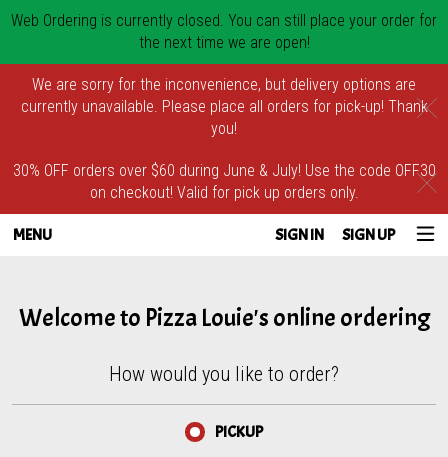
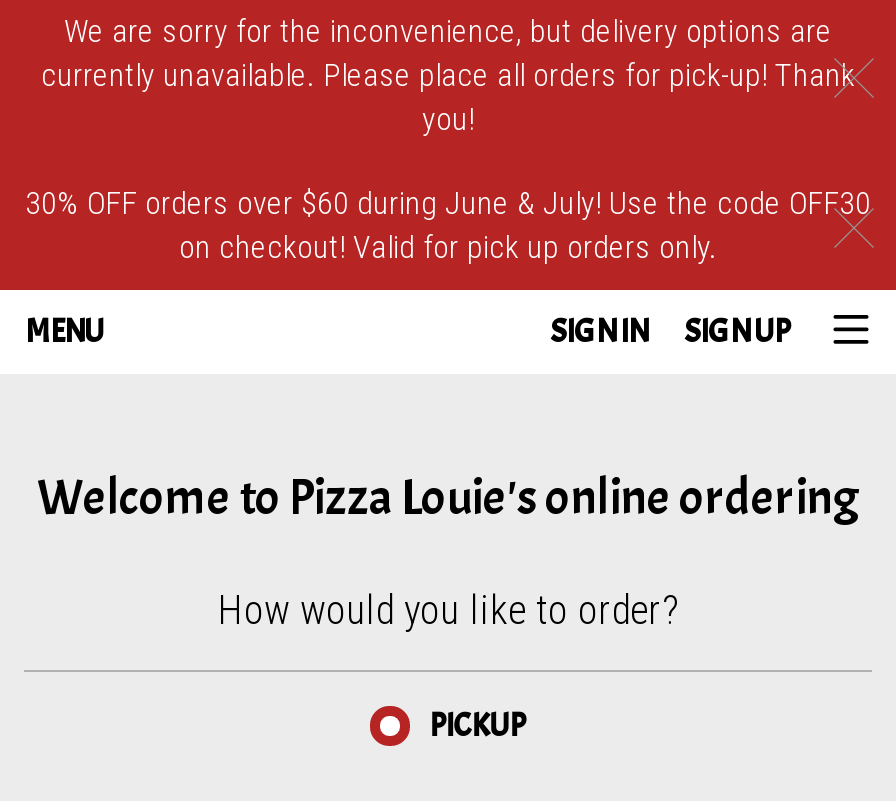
[11,11,437,52] Web Ordering is currently closed. You can still place your order for | the next time we are open! -> none

